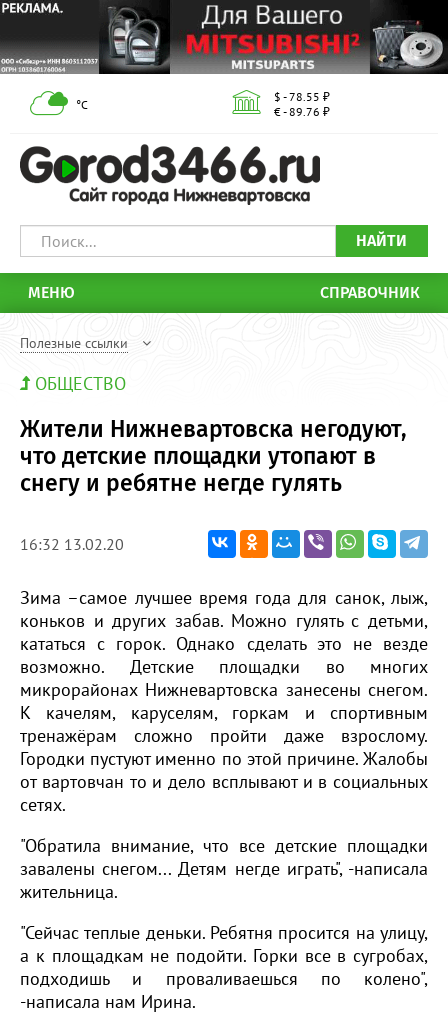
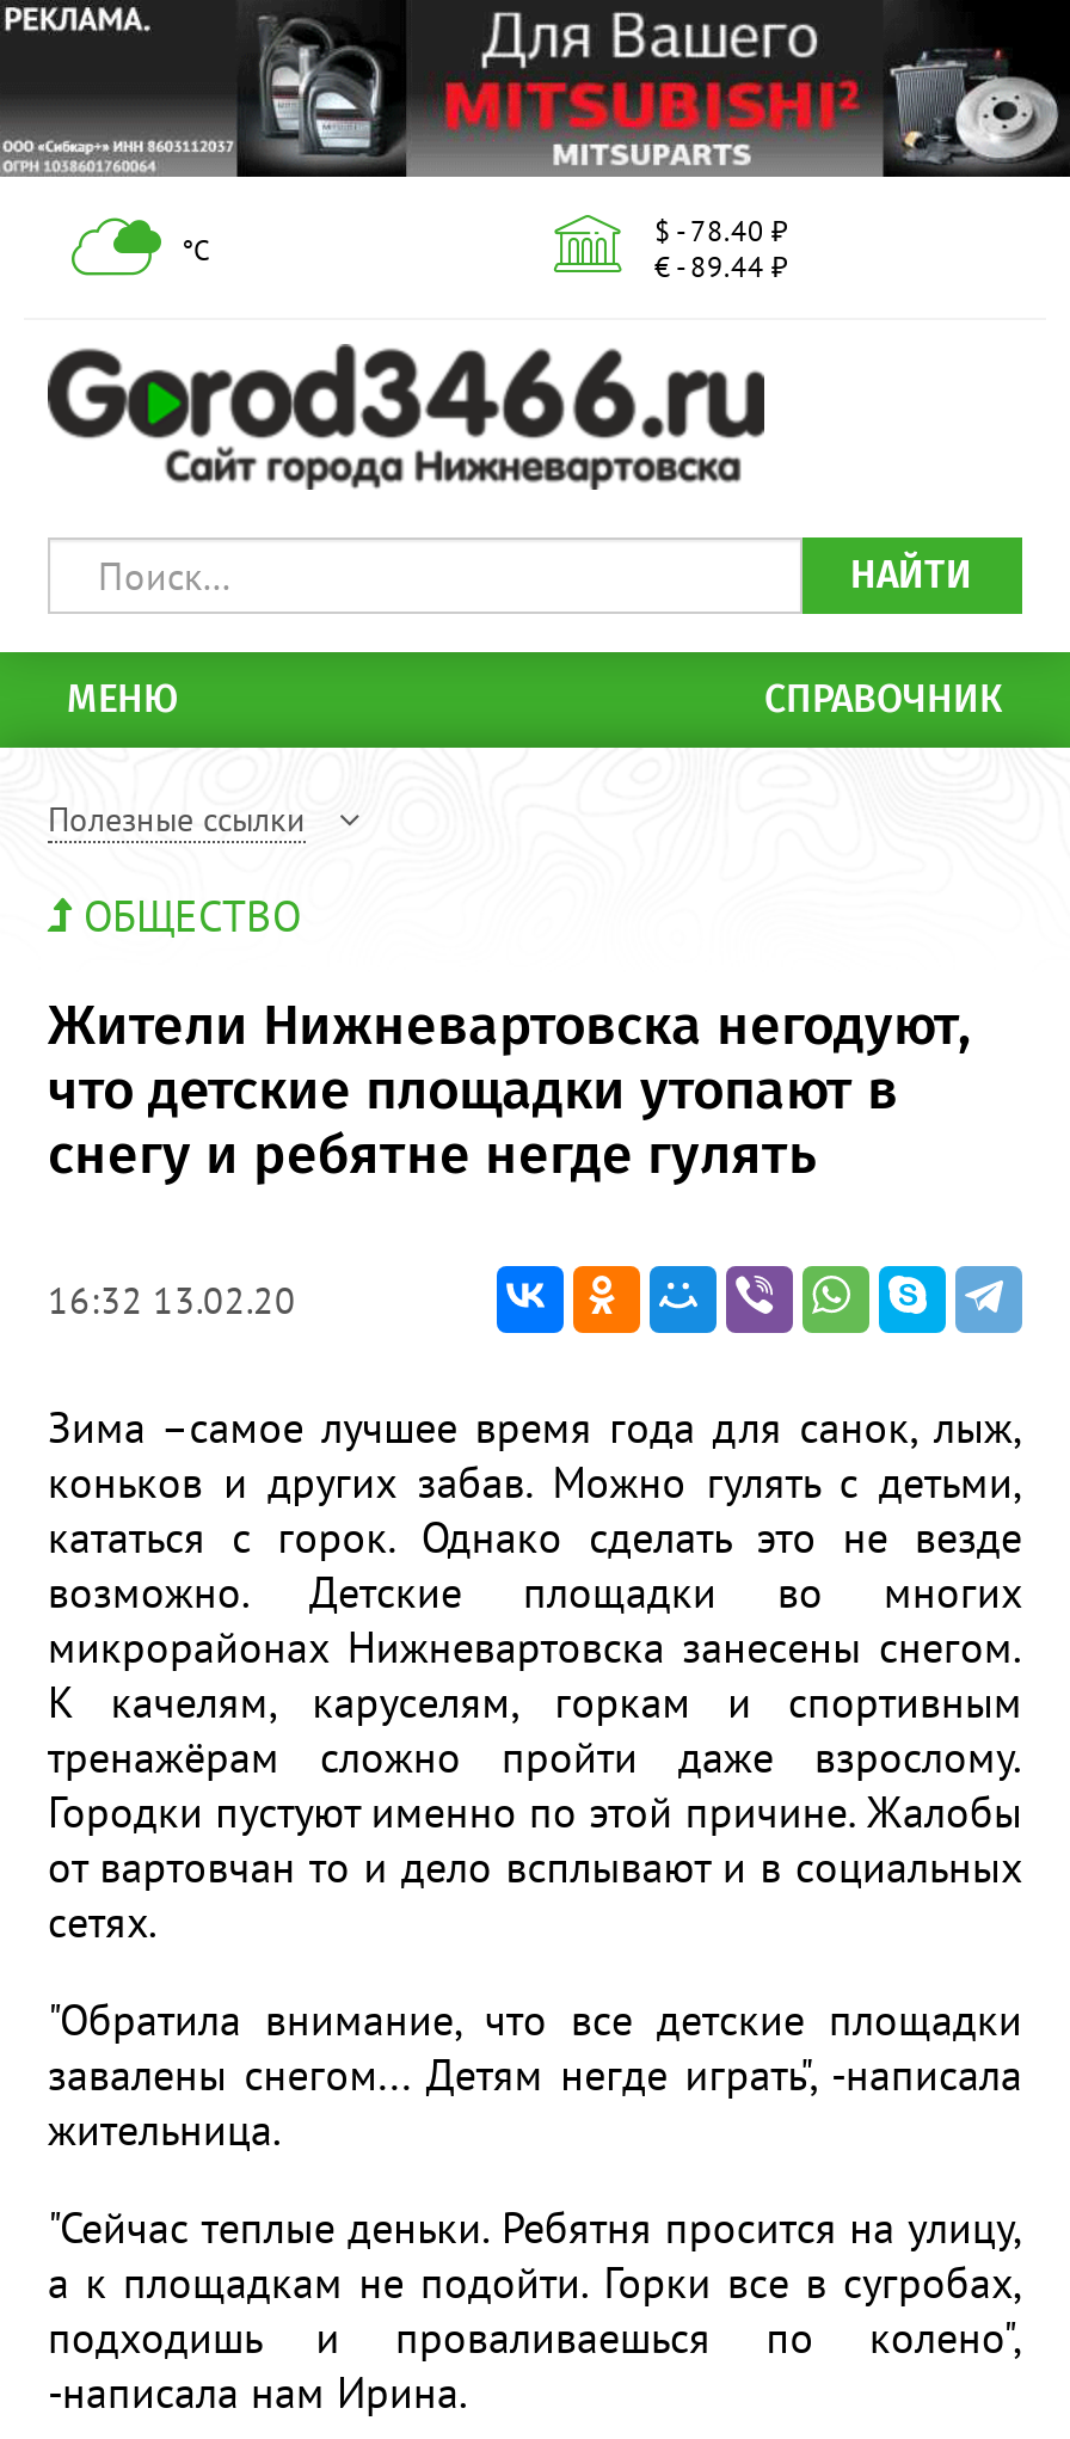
[274,89,330,104] $ - 78.55 ₽ -> [654,212,788,248] $ - 78.40 ₽
[274,104,330,119] € - 89.76 ₽ -> [654,248,788,284] € - 89.44 ₽

